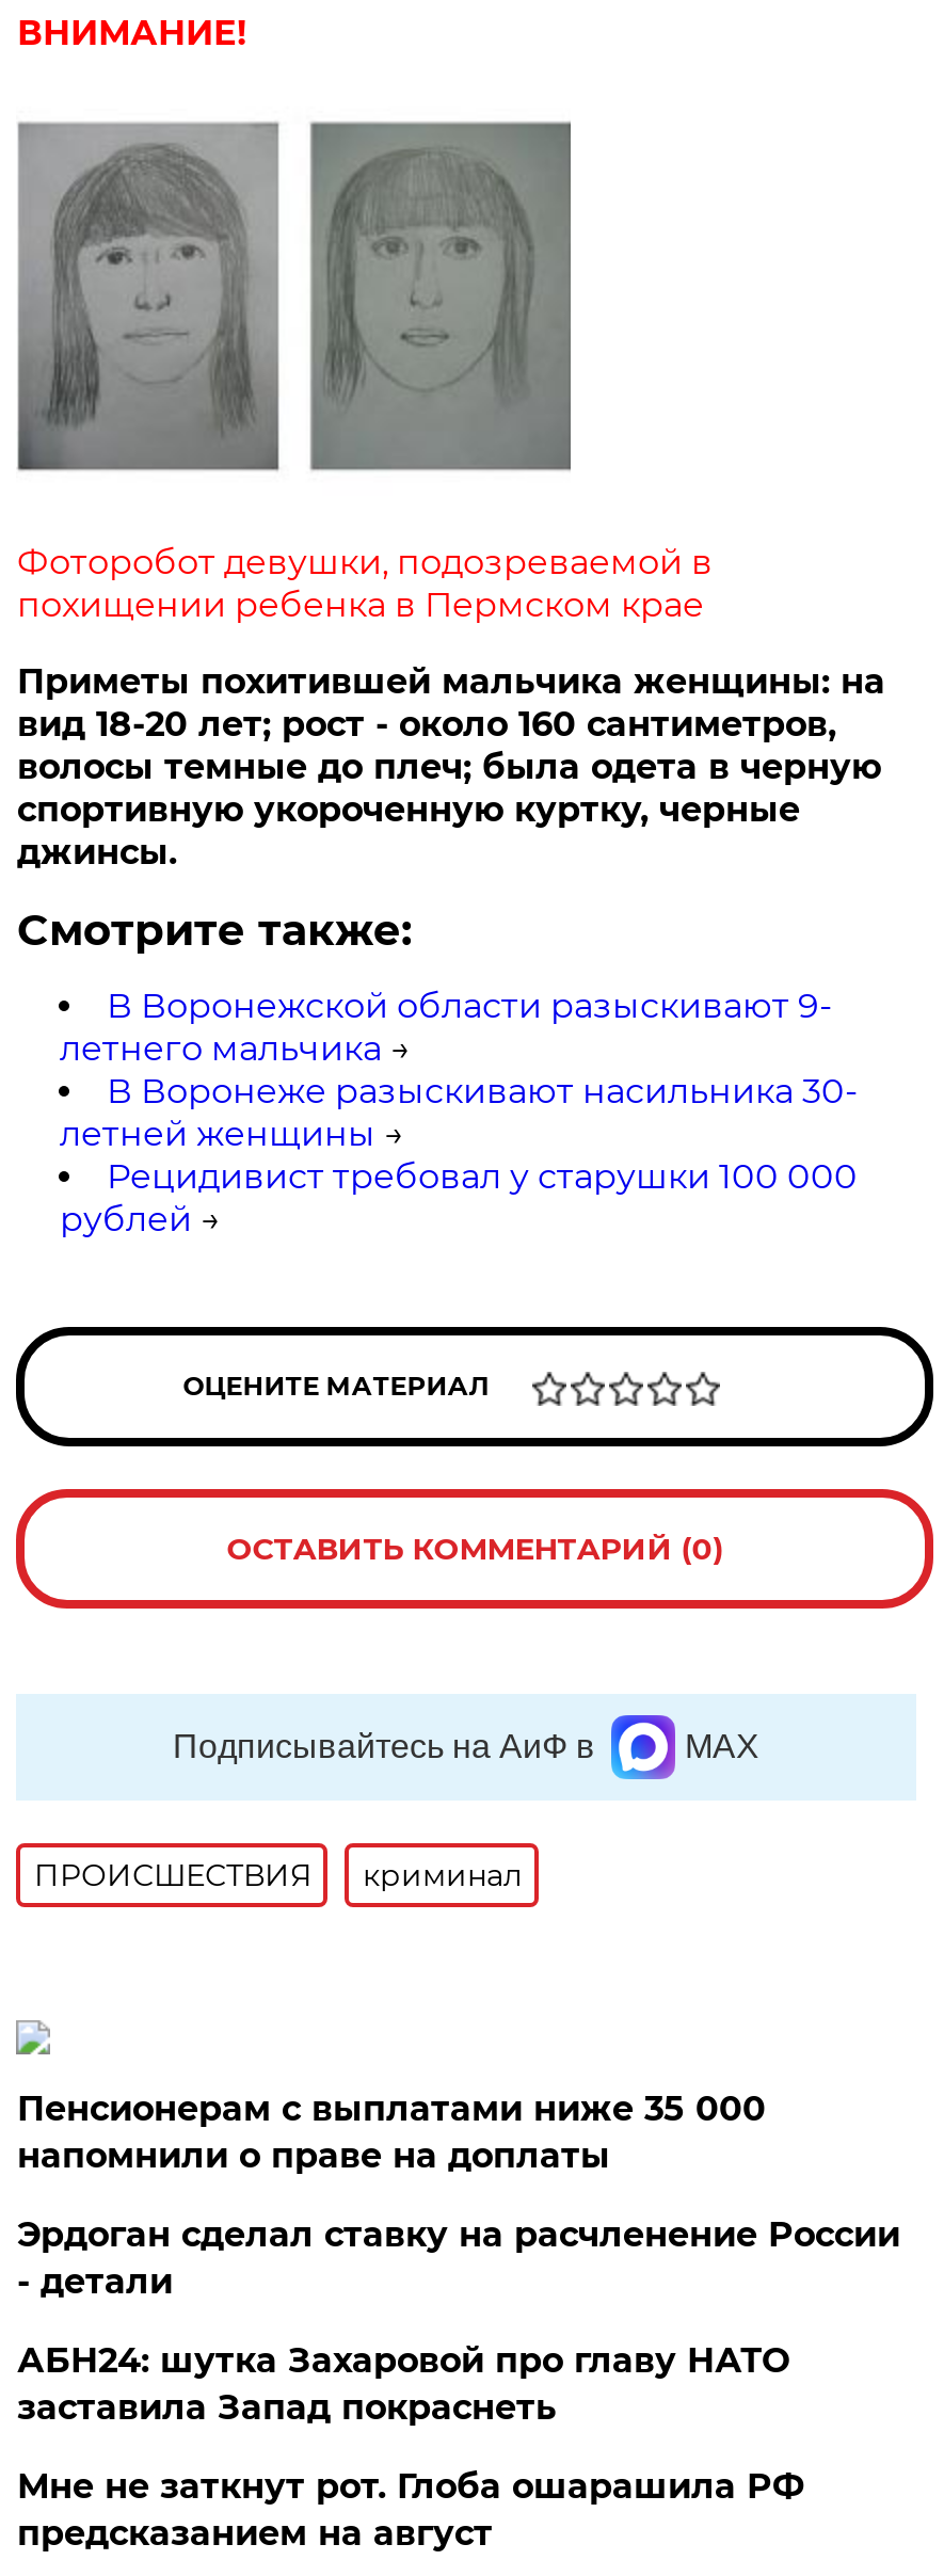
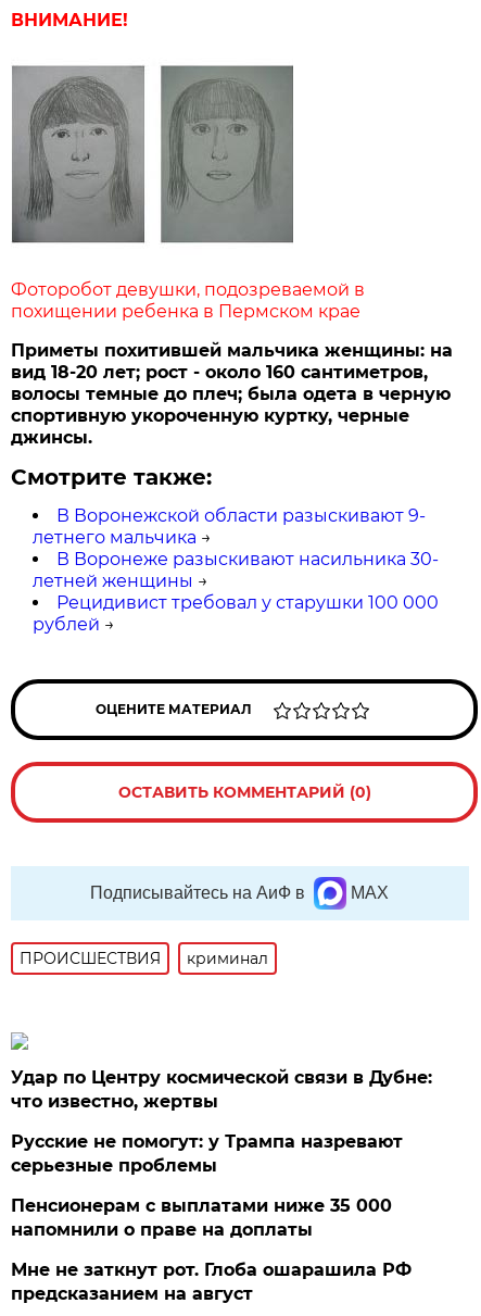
none -> [11,1067,433,1176] Удар по Центру космической связи в Дубне: | что известно, жертвы | Русские не помогут: у Трампа назревают | серьезные проблемы
moved [17,2089,766,2176] -> [11,1195,392,1240]: Пенсионерам с выплатами ниже 35 000 | напомнили о праве на доплаты
[17,2214,900,2428] Эрдоган сделал ставку на расчленение России | - детали | АБН24: шутка Захаровой про главу НАТО | заставила Запад покраснеть -> none

